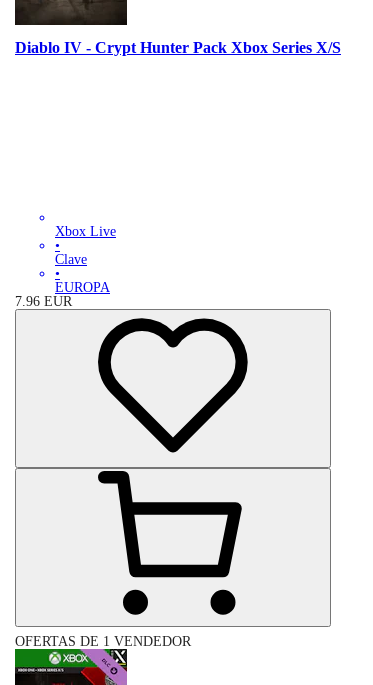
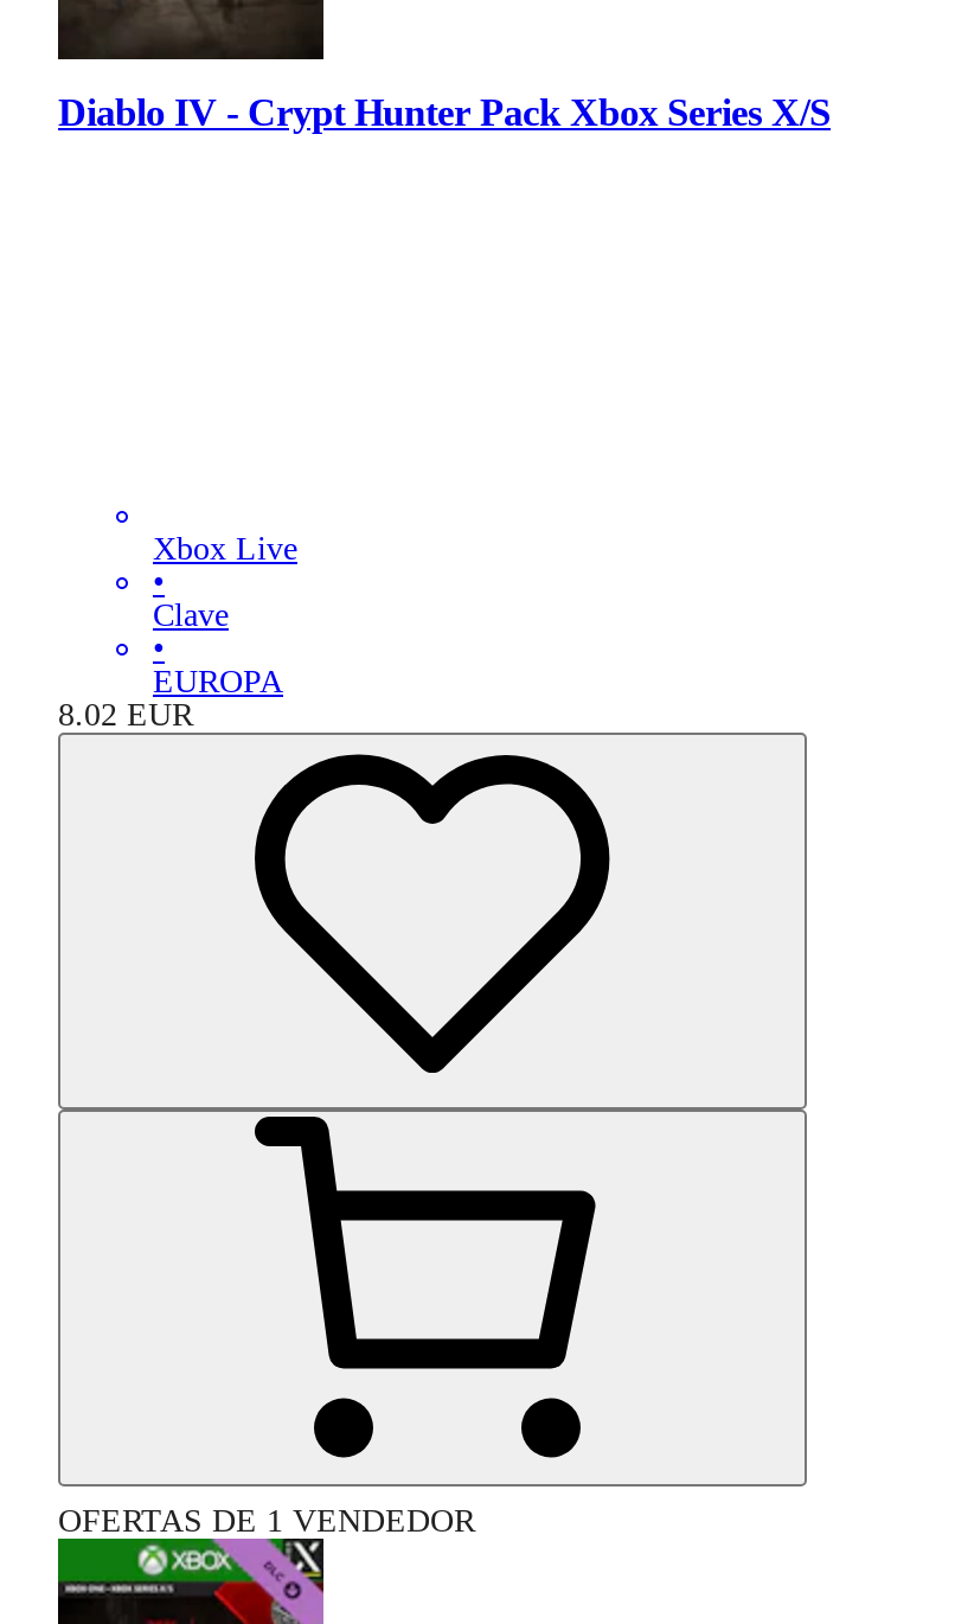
[15,294,72,309] 7.96 EUR -> [58,696,193,732] 8.02 EUR

